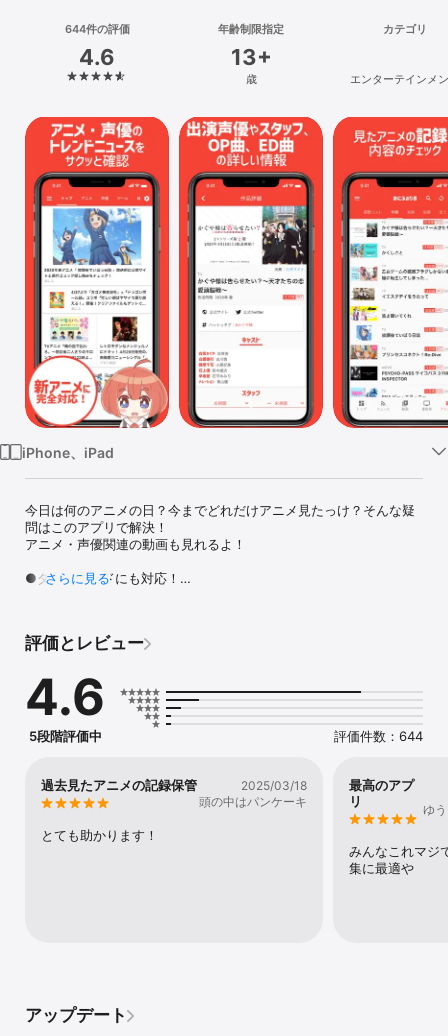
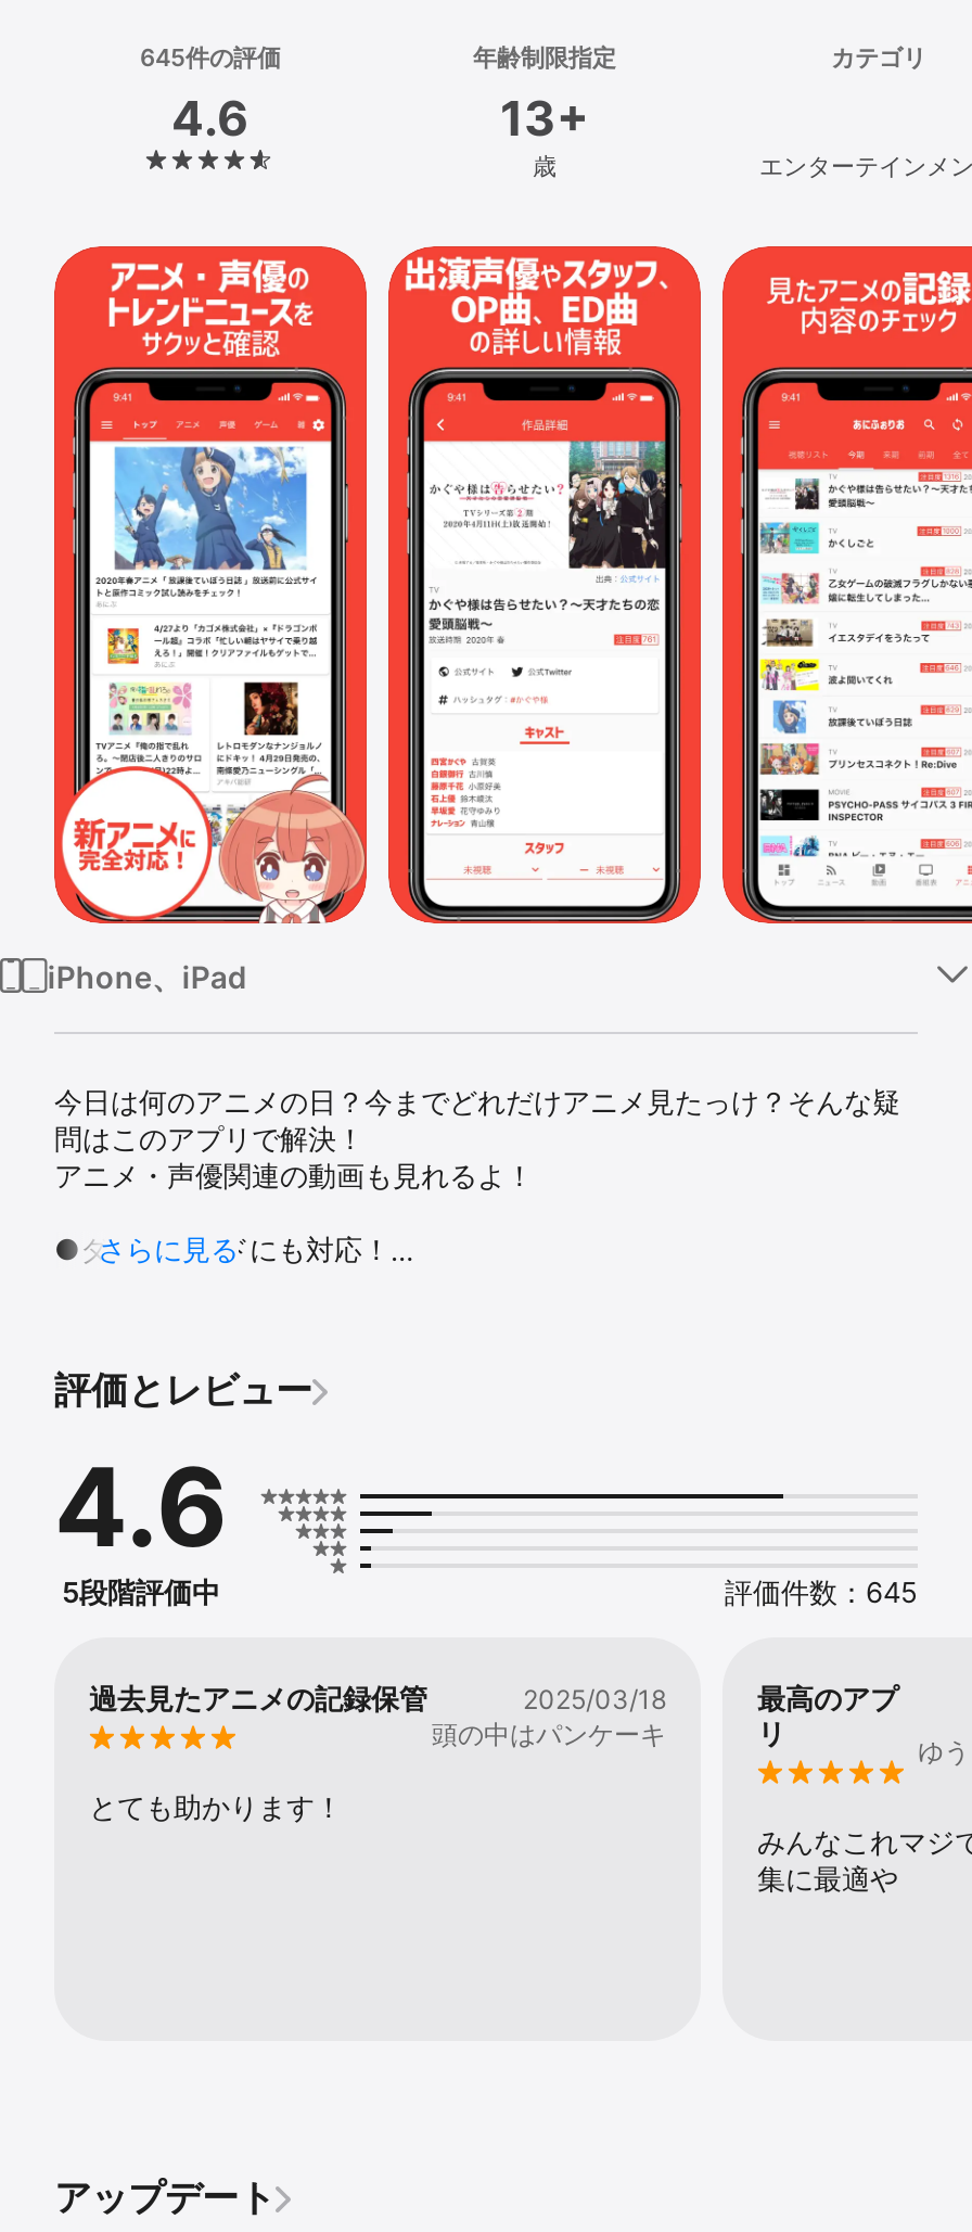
[64,22,129,36] 644件の評価 -> [140,42,281,73] 645件の評価
[334,728,423,744] 評価件数：644 -> [725,1575,918,1610] 評価件数：645

